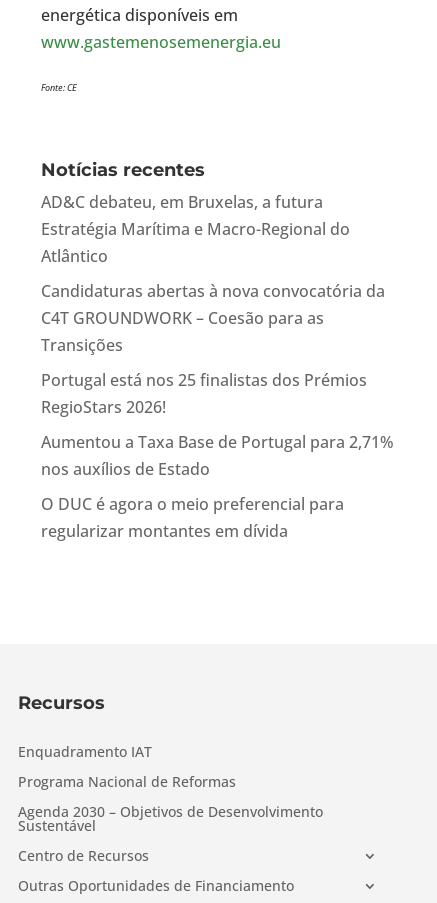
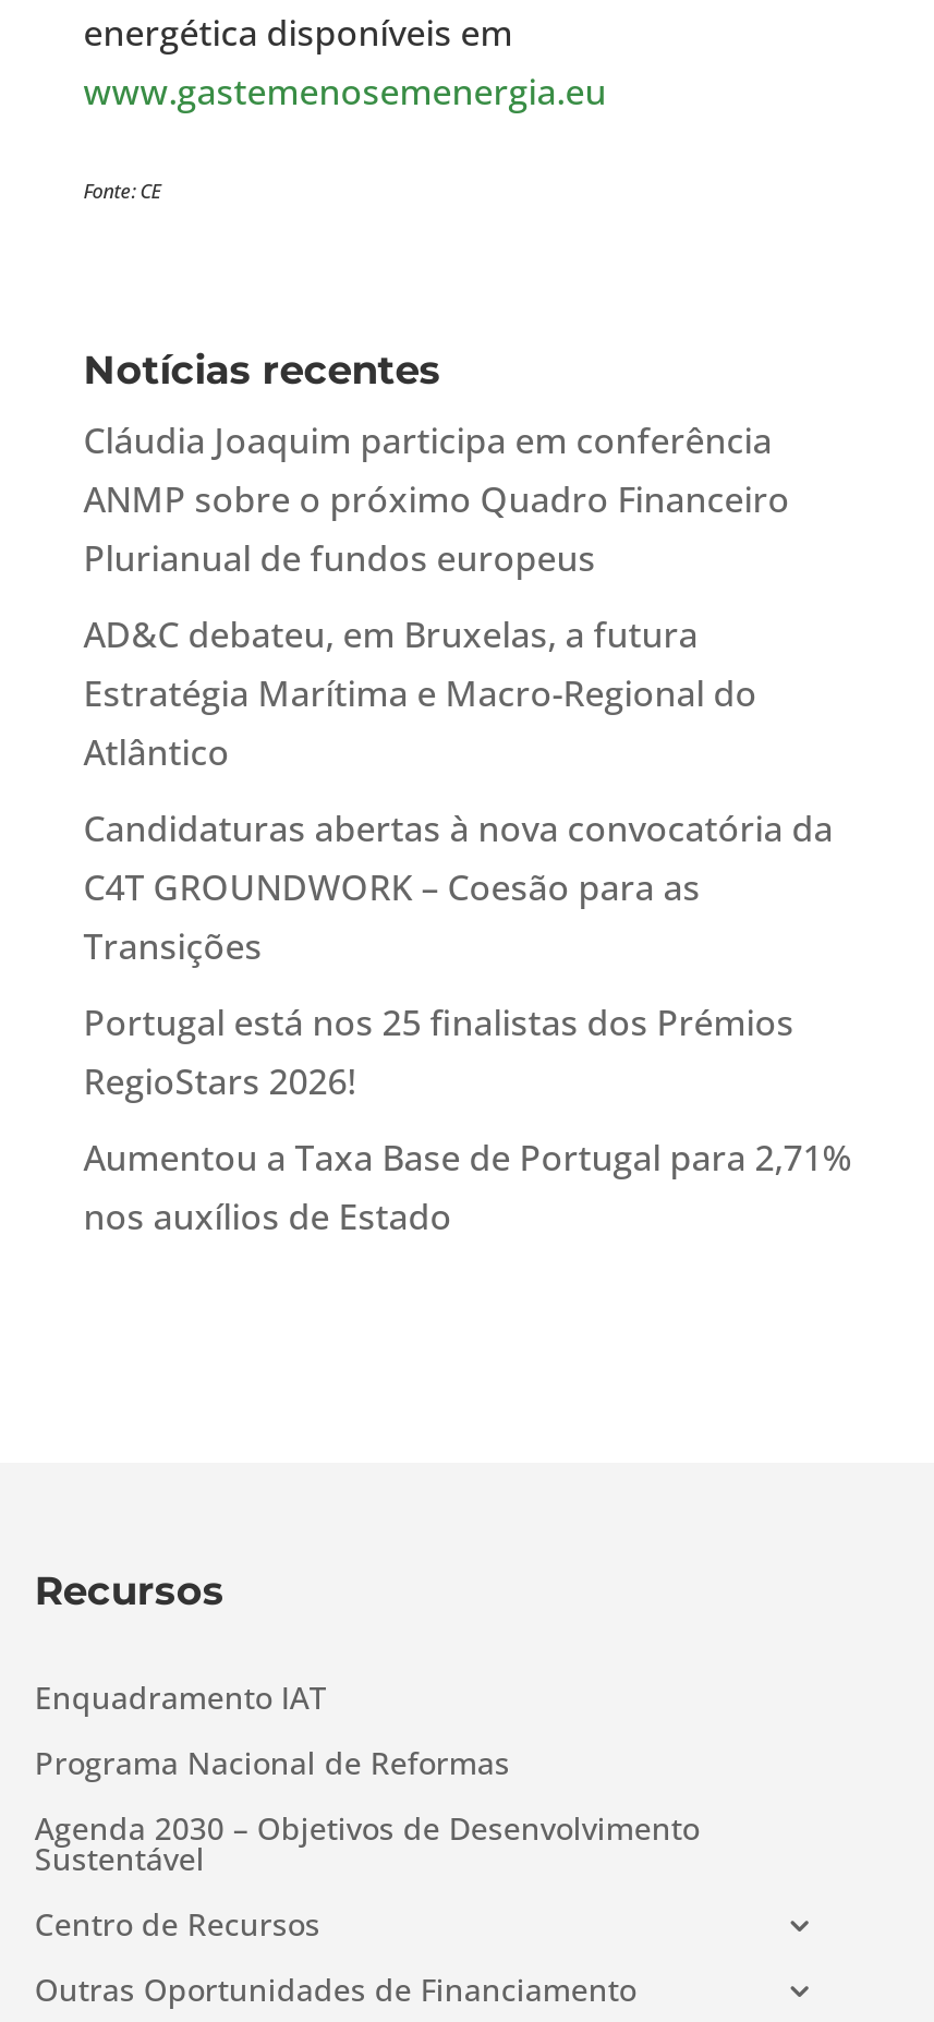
none -> [83,416,790,582] Cláudia Joaquim participa em conferência | ANMP sobre o próximo Quadro Financeiro | Plurianual de fundos europeus
moved [41,191,394,480] -> [83,610,853,1240]: AD&C debateu, em Bruxelas, a futura | Estratégia Marítima e Macro-Regional do | Atlântico | ... | Aumentou a Taxa Base de Portugal para 2,71% | nos auxílios de Estado
[41,493,344,542] O DUC é agora o meio preferencial para | regularizar montantes em dívida -> none

